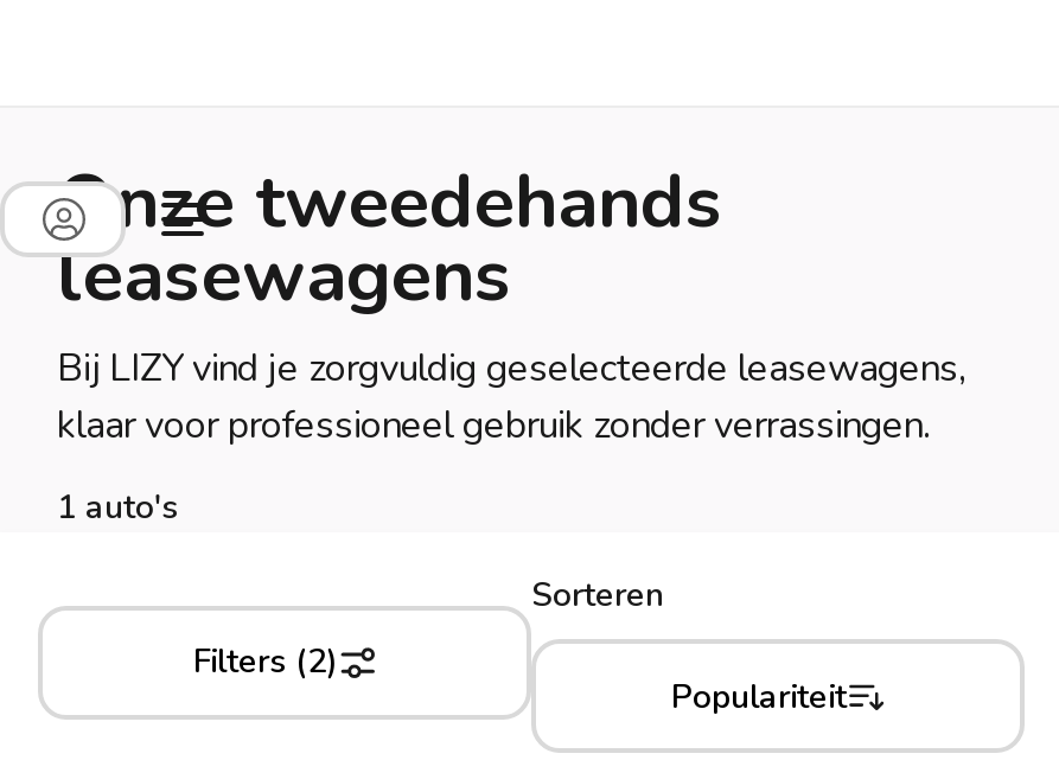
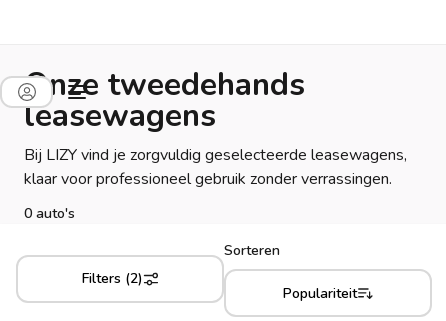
[57,485,178,530] 1 auto's -> [24,204,75,223] 0 auto's

